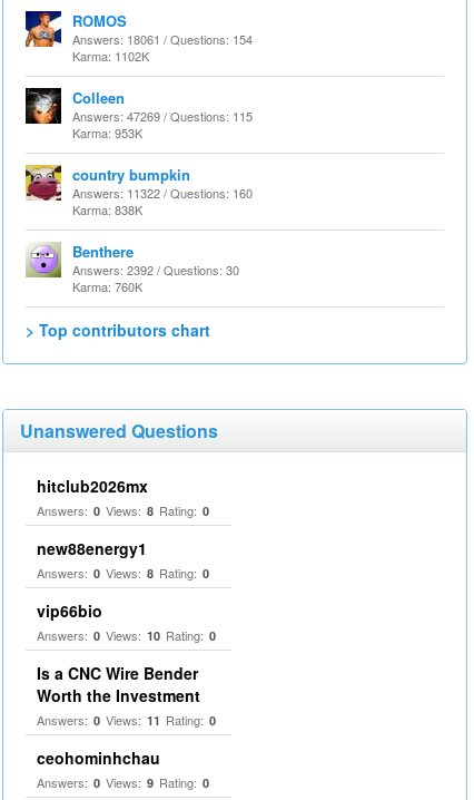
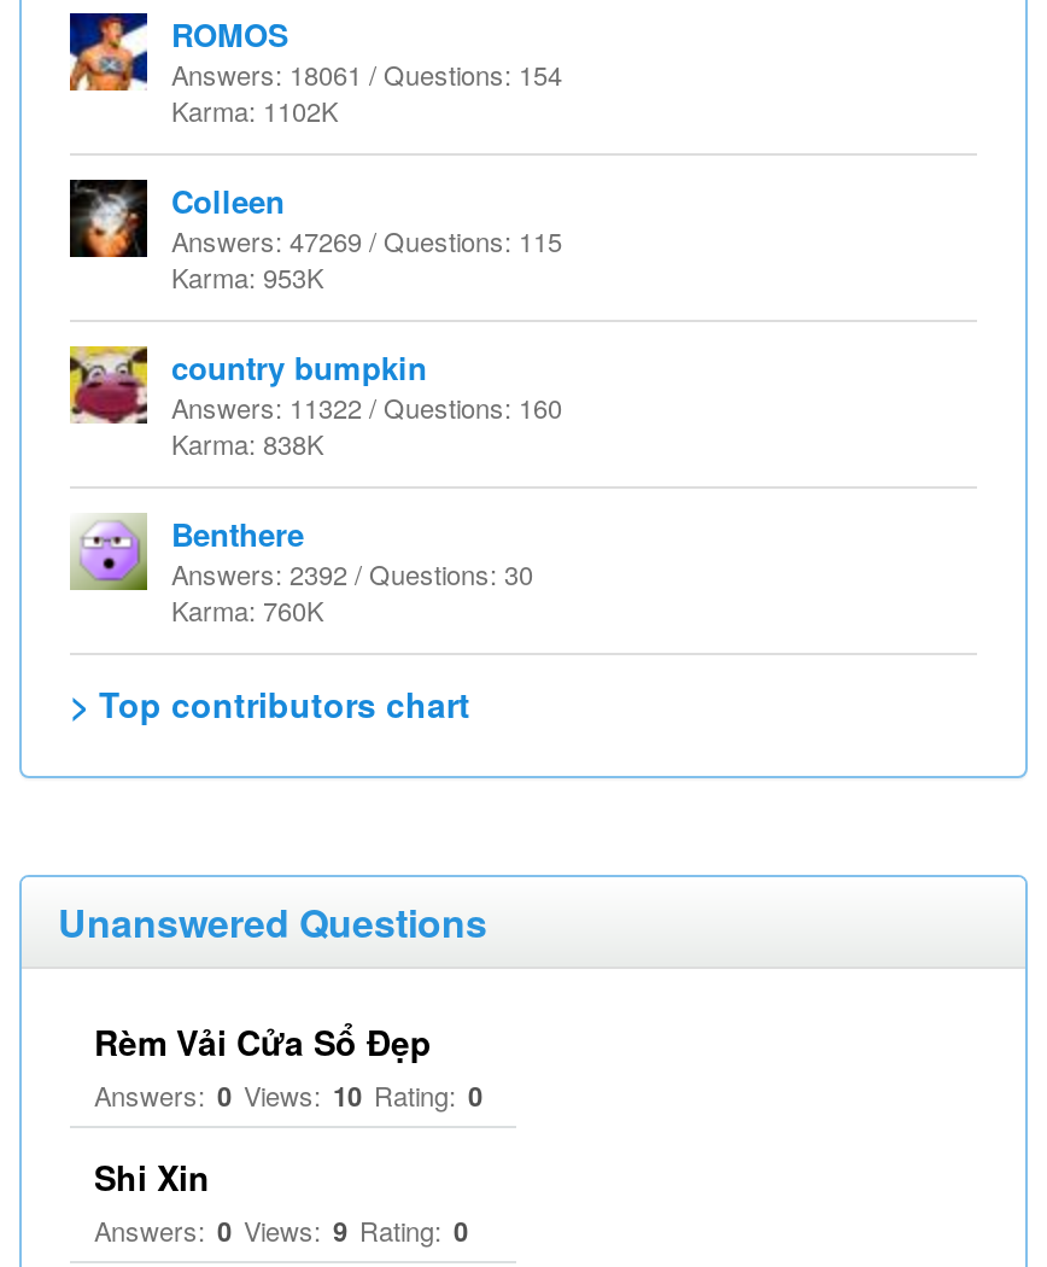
[37,475,209,622] hitclub2026mx | Answers: 0 Views: 8 Rating: 0 | new88energy1 | Answers: 0 Views: 8 Rating: 0 | vip66bio -> [94,1017,432,1065] Rèm Vải Cửa Sổ Đẹp
[37,662,216,769] Is a CNC Wire Bender | Worth the Investment | Answers: 0 Views: 11 Rating: 0 | ceohominhchau -> [94,1152,210,1201] Shi Xin

